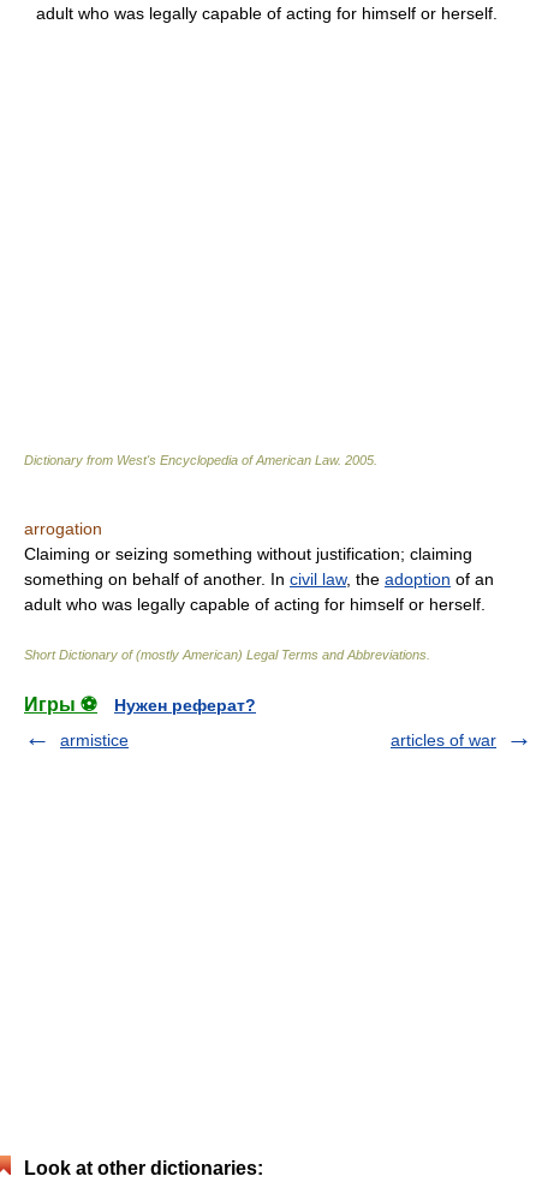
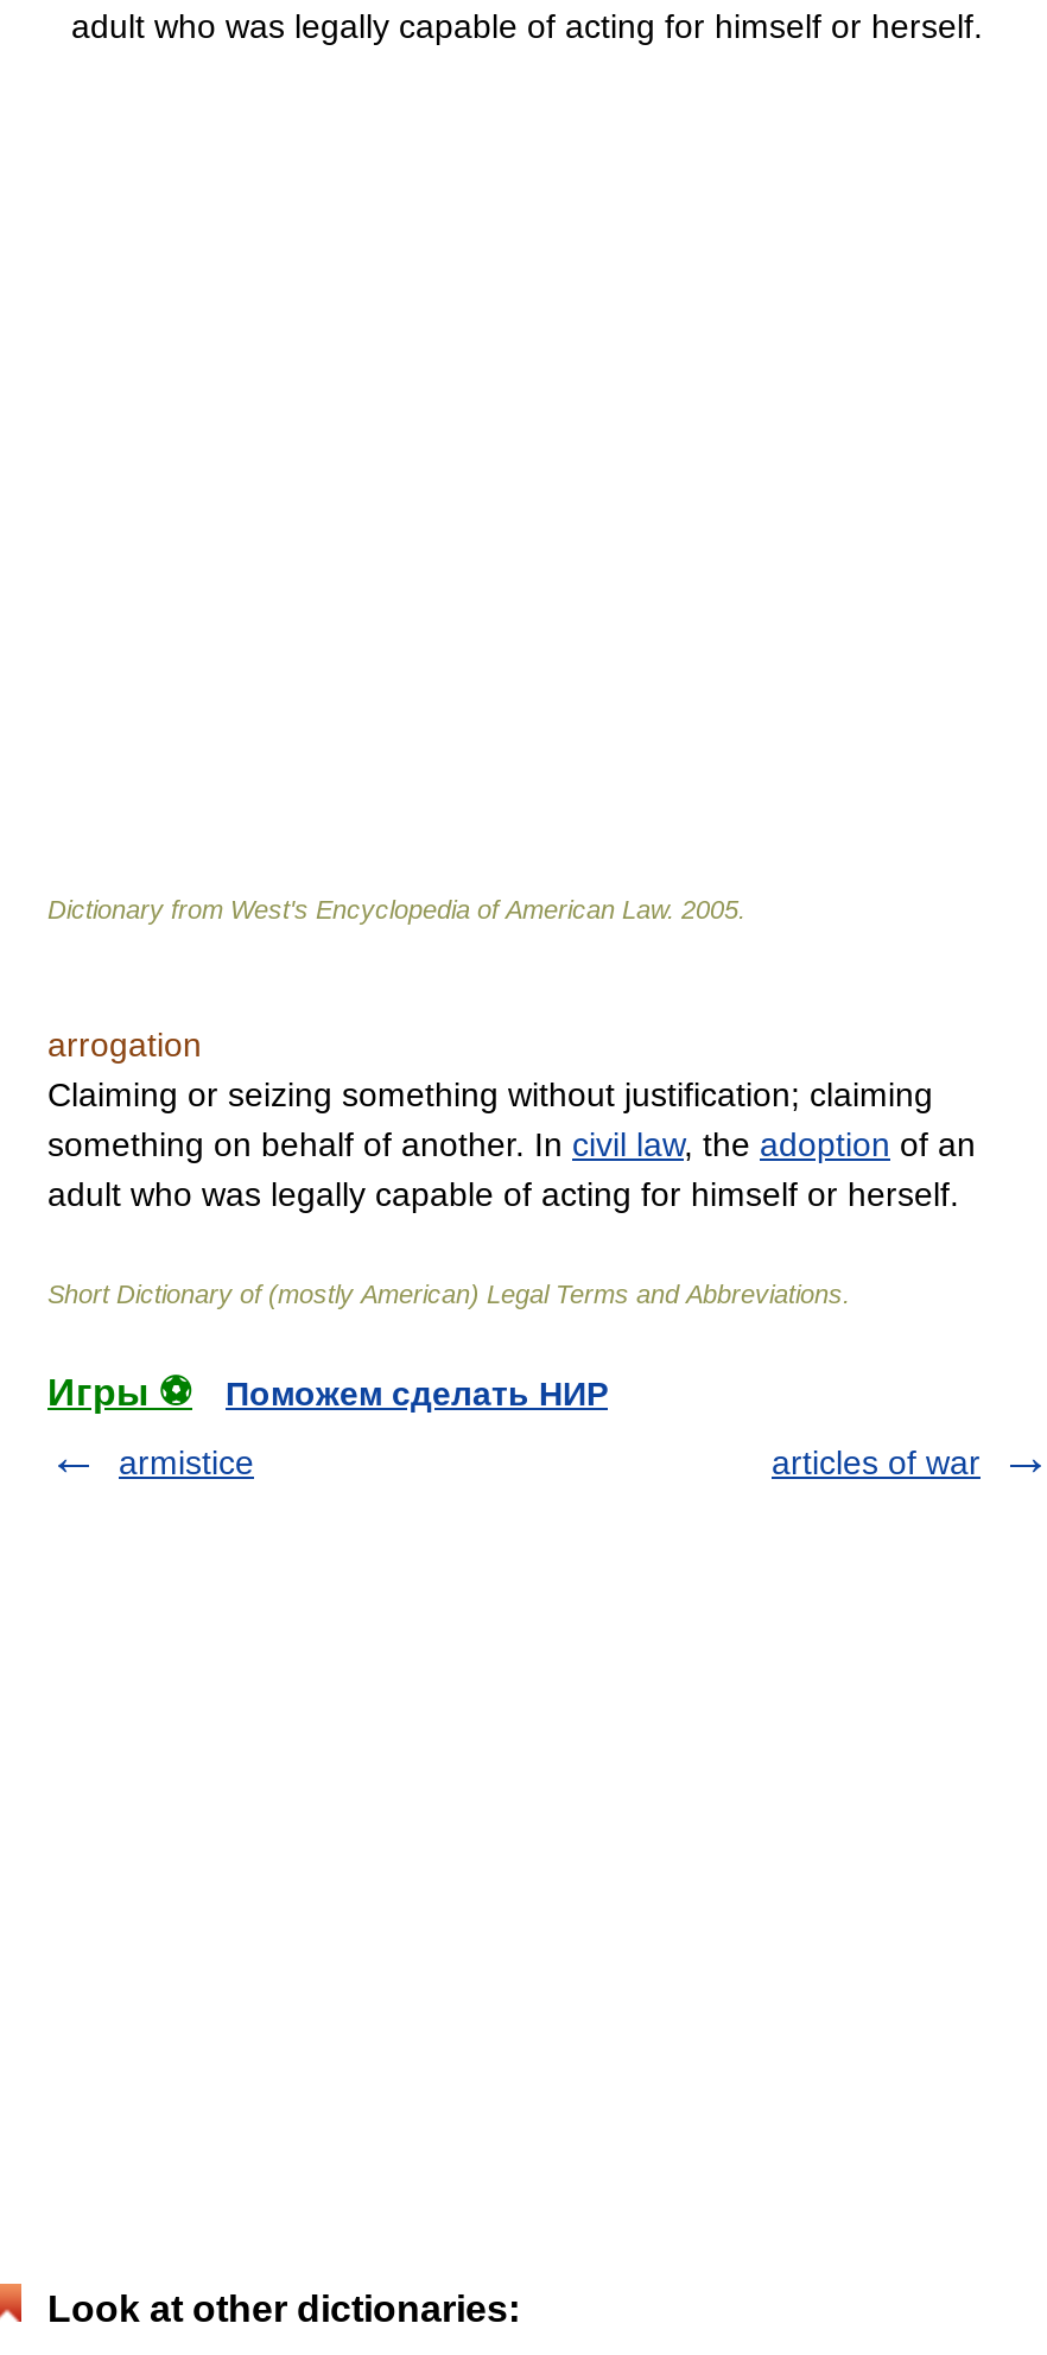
[114,695,256,715] Нужен реферат? -> [226,1375,608,1413] Поможем сделать НИР

